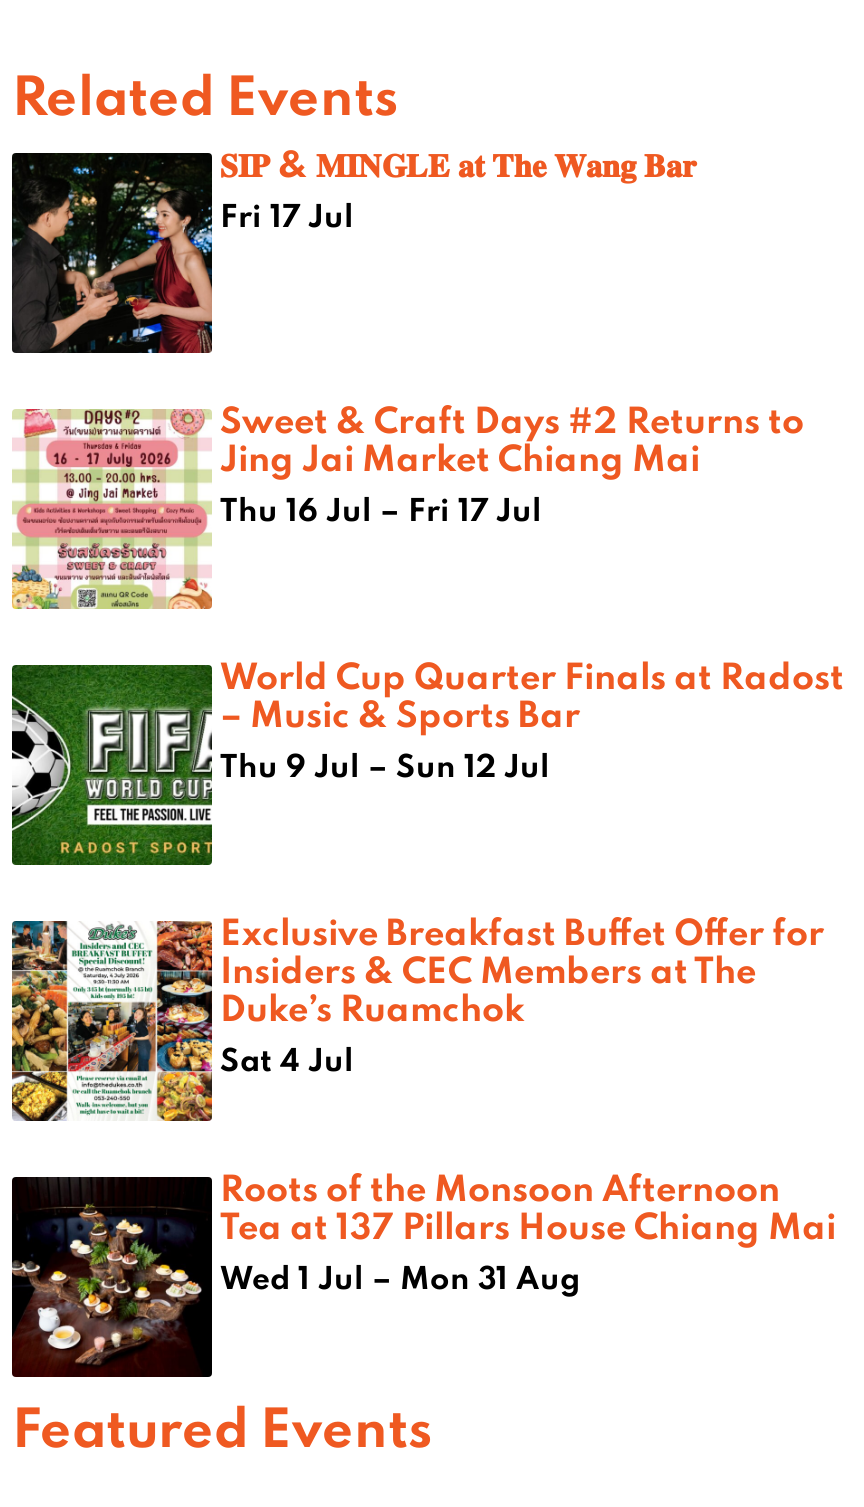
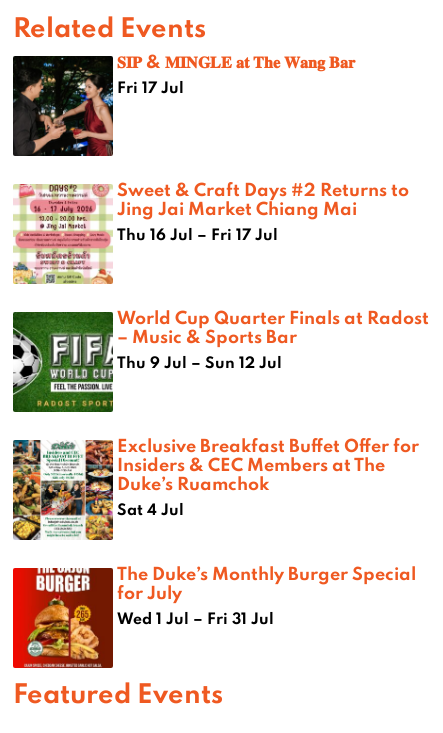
[10,1163,836,1380] [image] | Roots of the Monsoon Afternoon | Tea at 137 Pillars House Chiang Mai | Wed 1 Jul – Mon 31 Aug -> [12,561,416,669] [image] | The Duke’s Monthly Burger Special | for July | Wed 1 Jul – Fri 31 Jul

